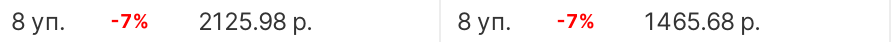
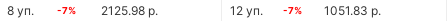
[457,5,511,35] 8 уп. -> [230,3,263,18] 12 уп.
[644,5,760,35] 1465.68 р. -> [324,3,381,18] 1051.83 р.

